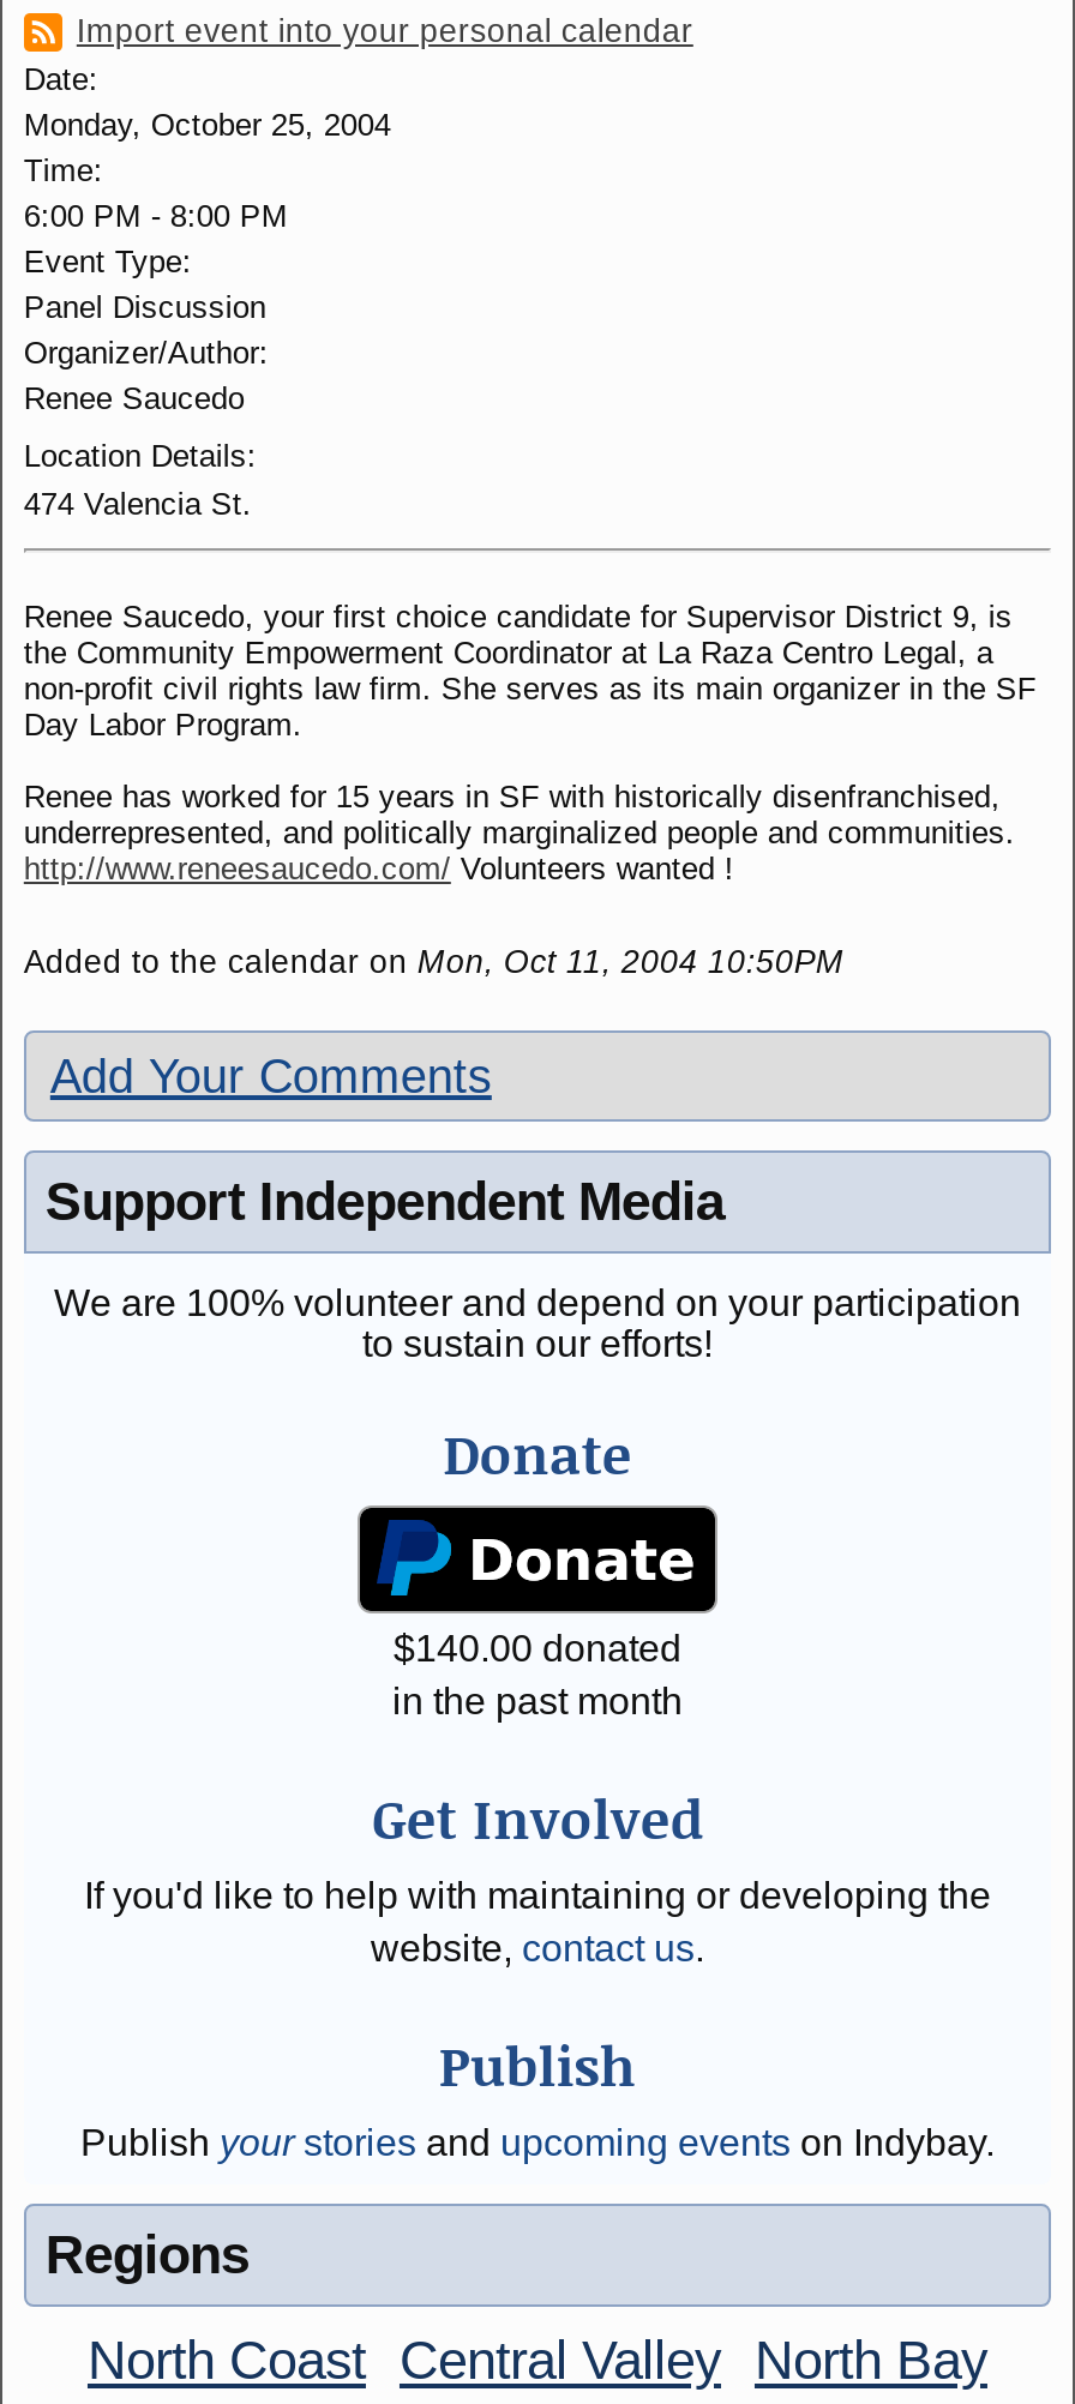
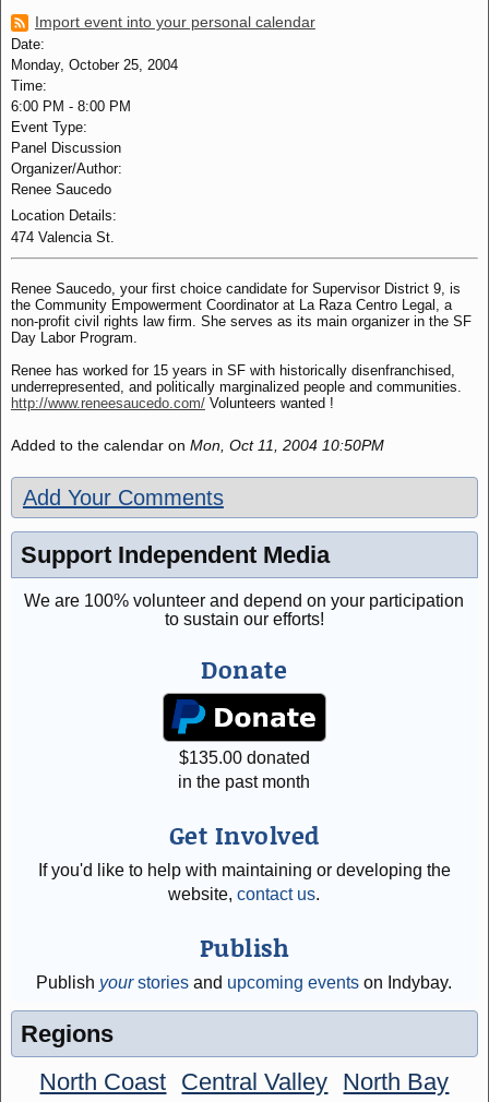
[394,1627,681,1668] $140.00 donated -> [179,748,310,767] $135.00 donated

